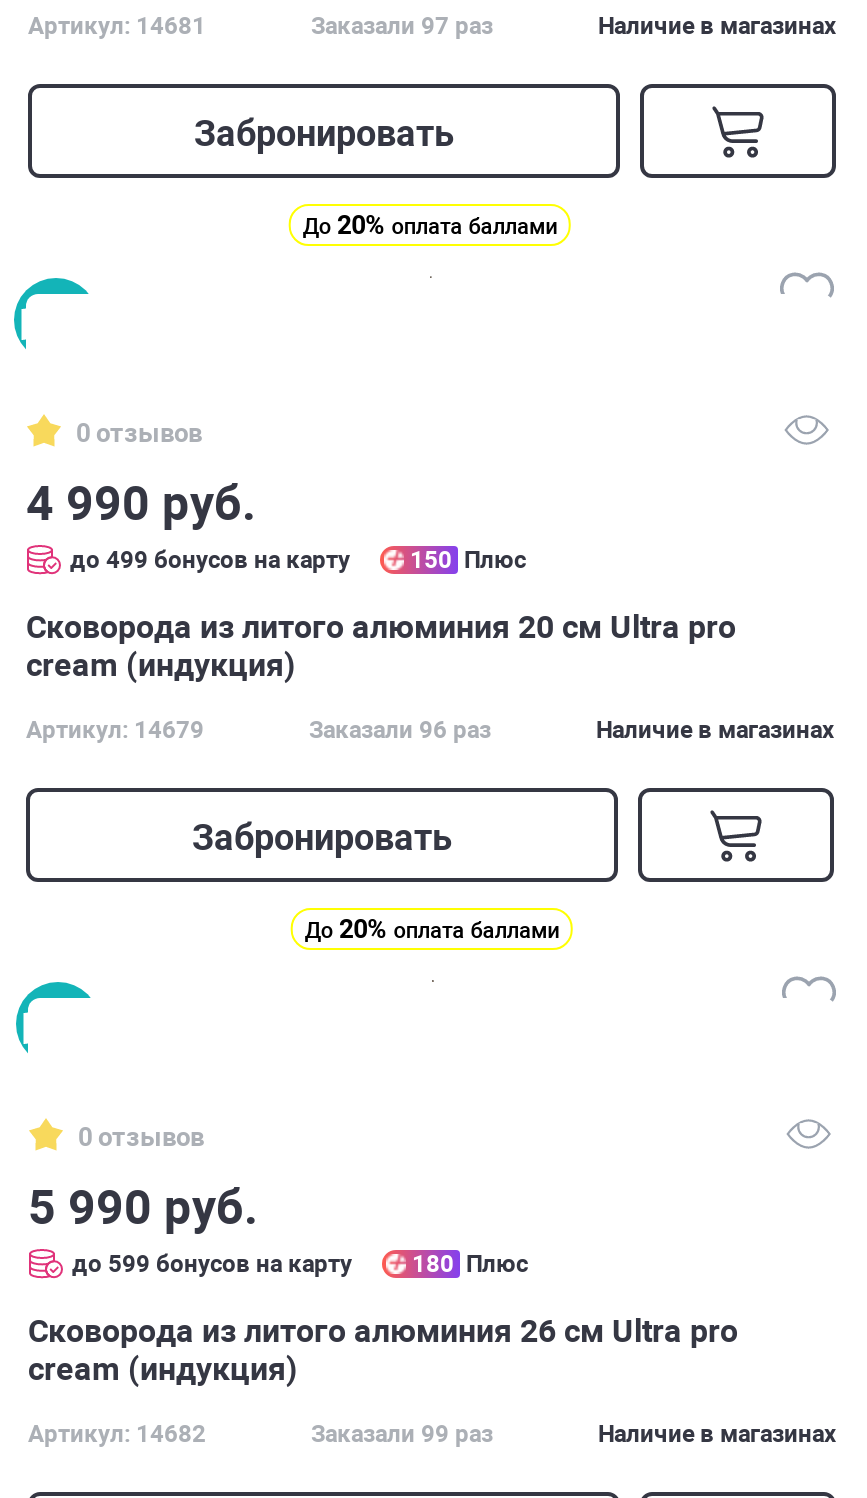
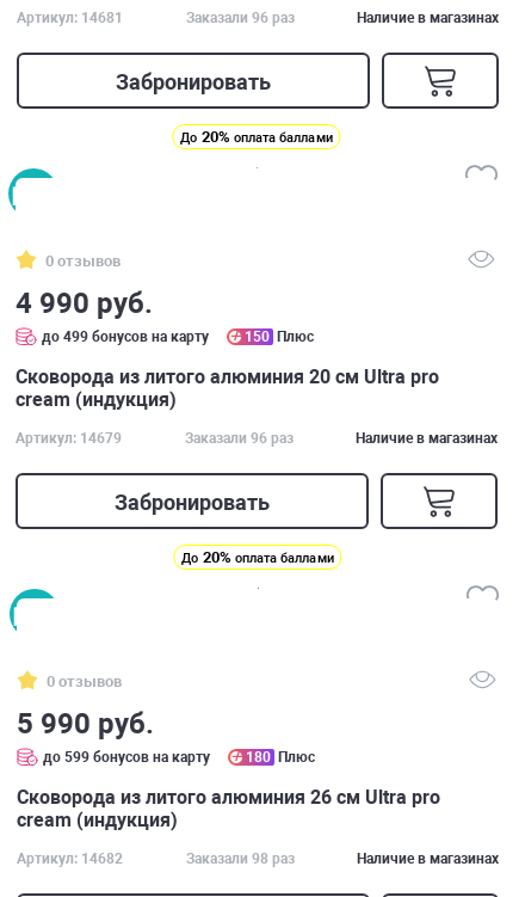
[311,12,493,40] Заказали 97 раз -> [186,10,294,26] Заказали 96 раз
[311,1420,493,1448] Заказали 99 раз -> [186,850,294,867] Заказали 98 раз

